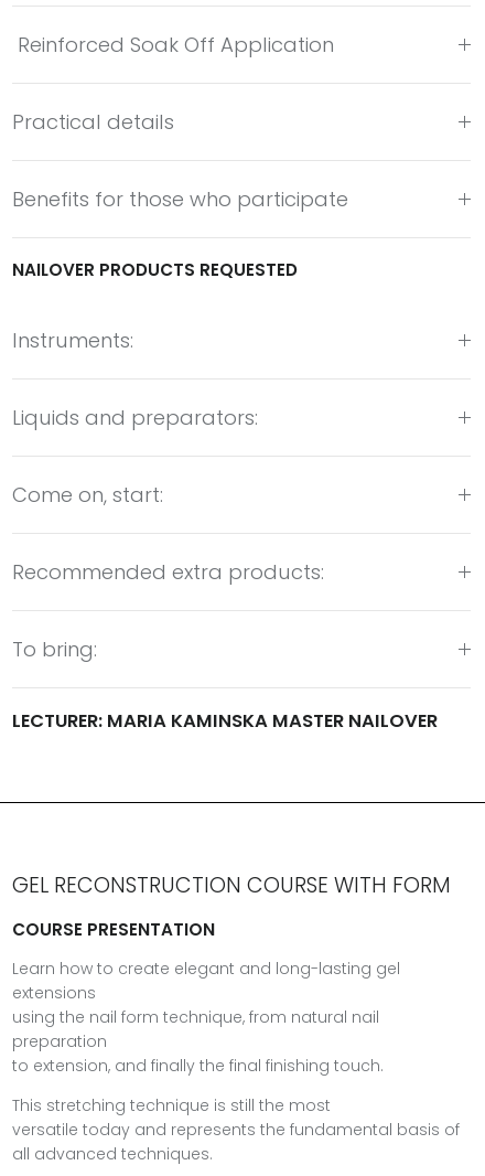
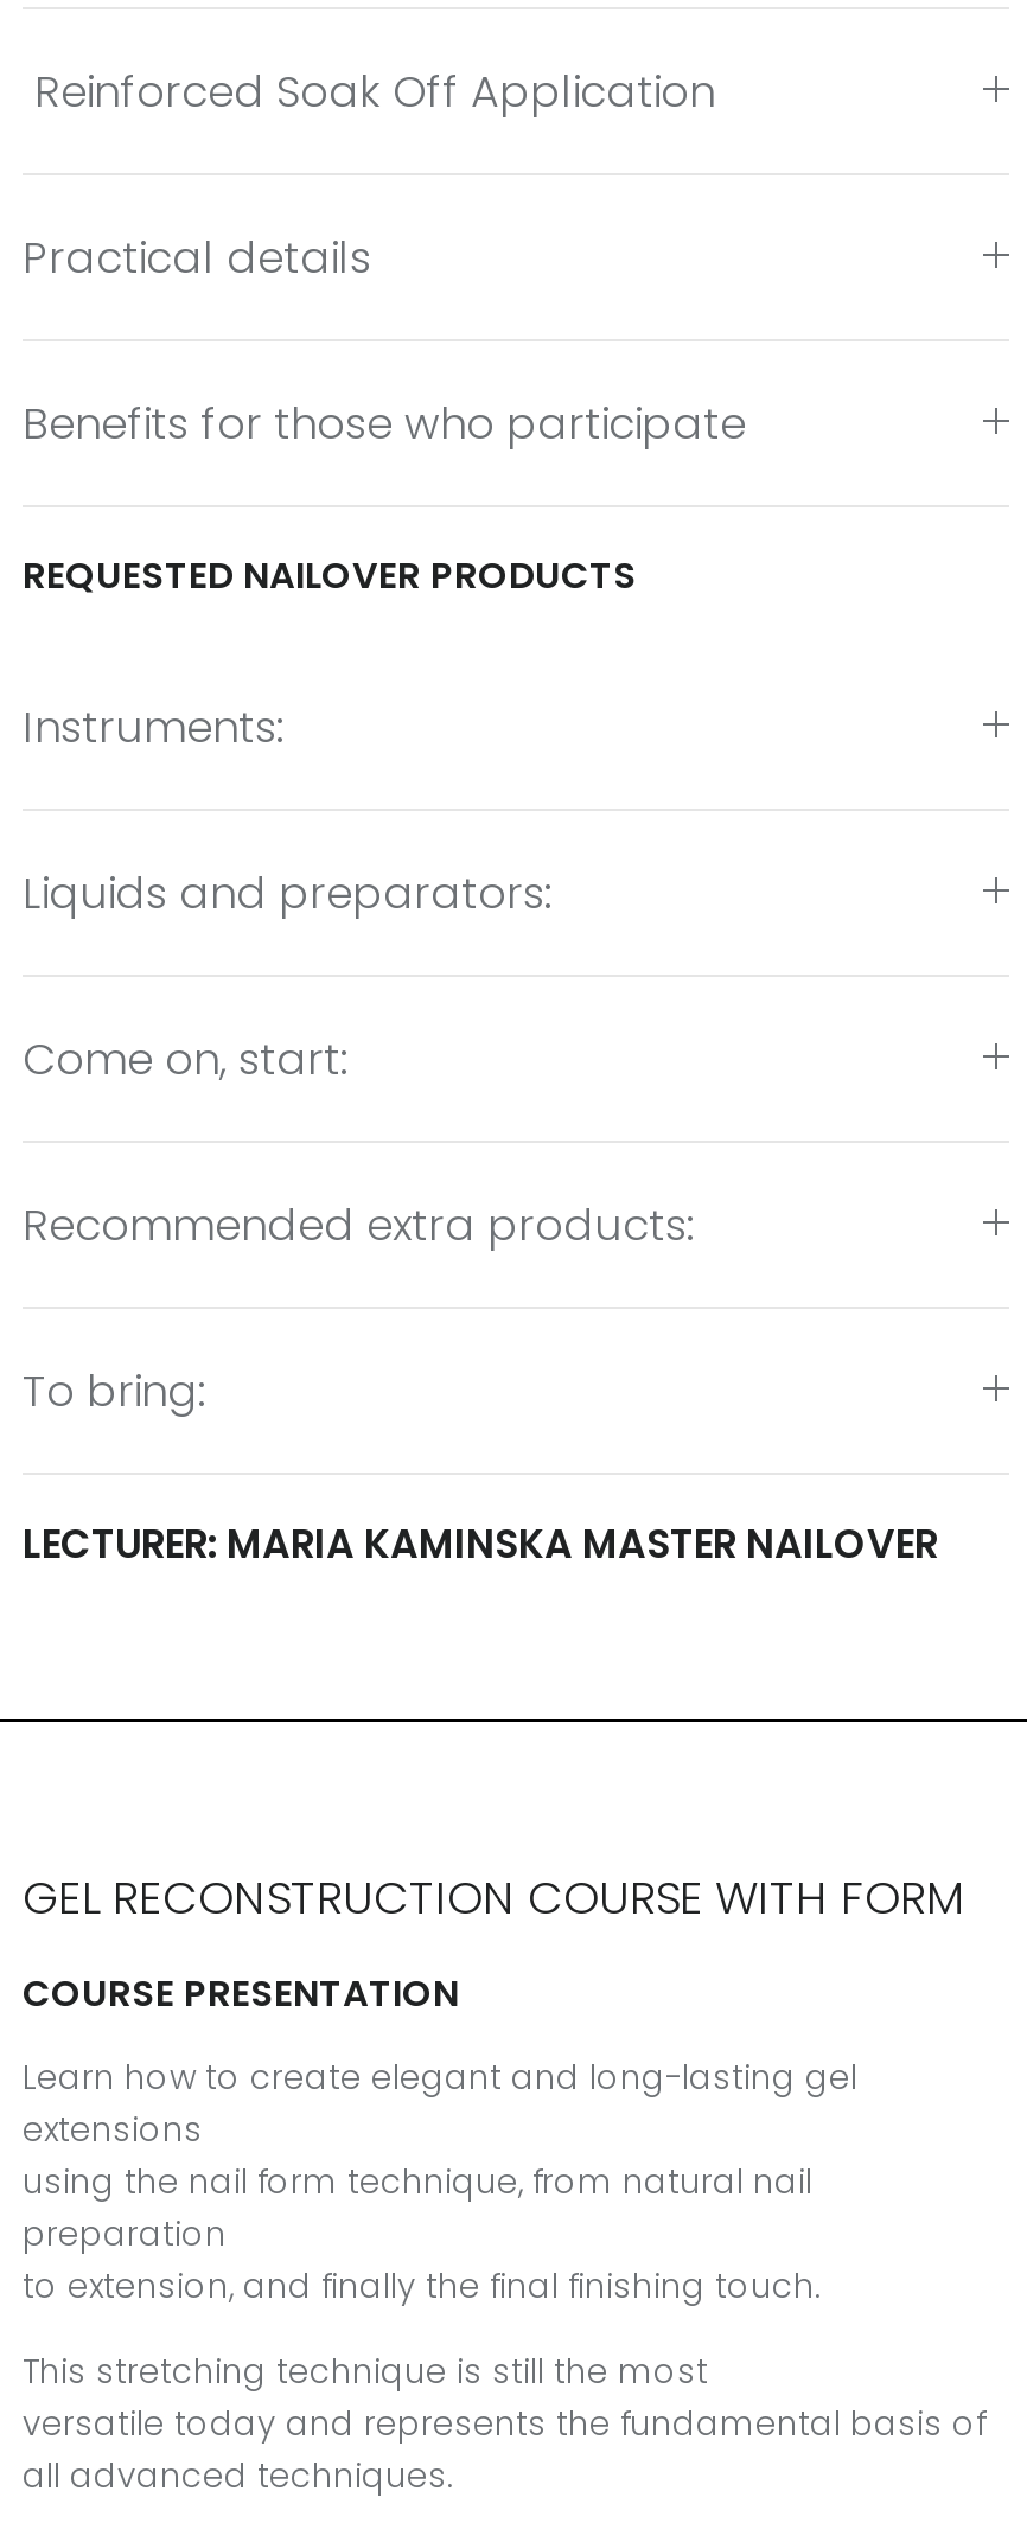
[12,258,298,282] NAILOVER PRODUCTS REQUESTED -> [23,550,637,599] REQUESTED NAILOVER PRODUCTS

